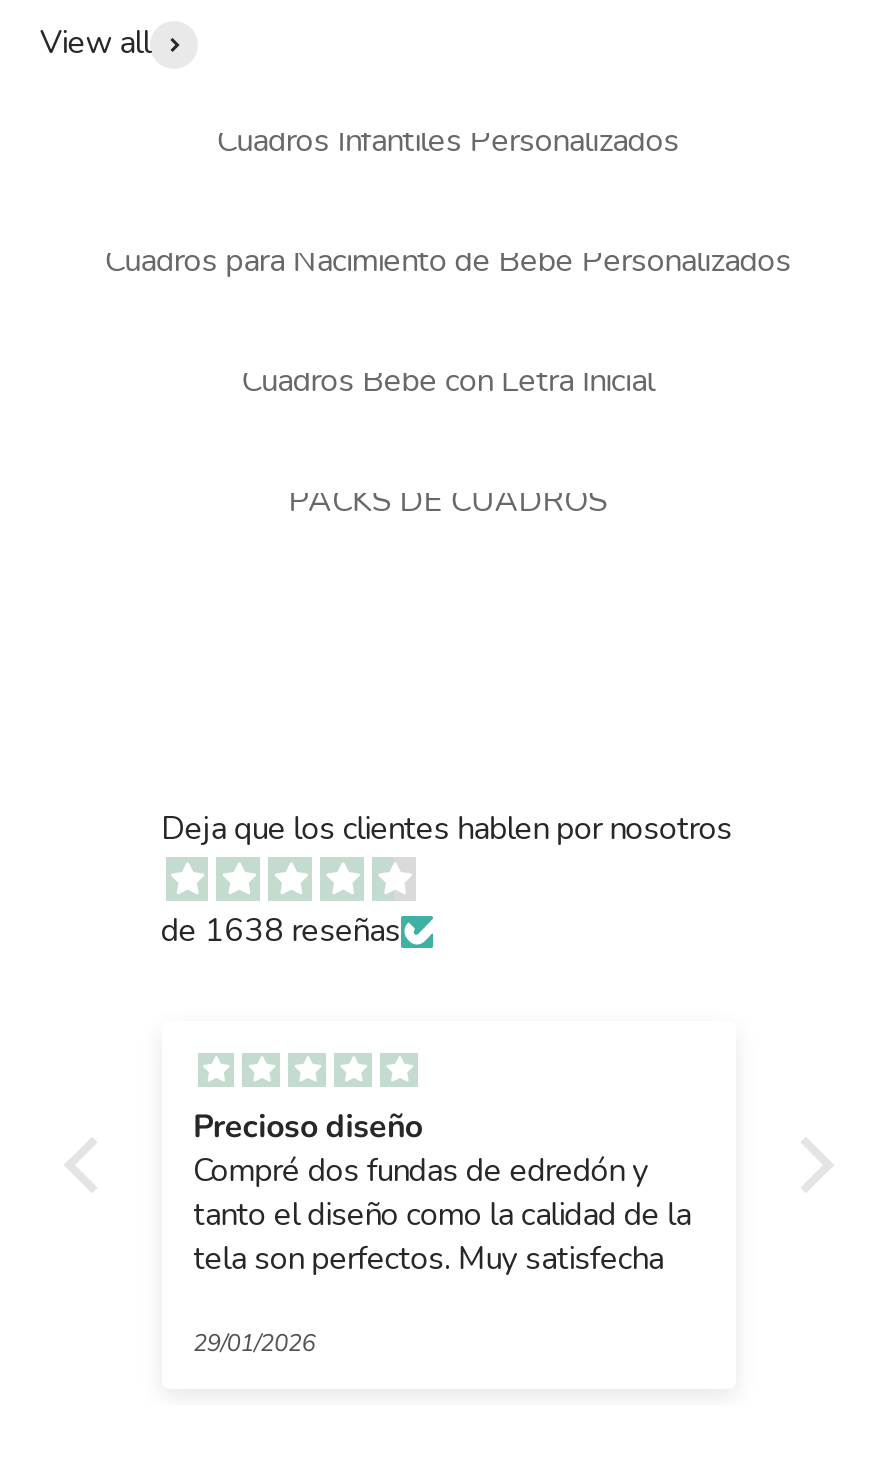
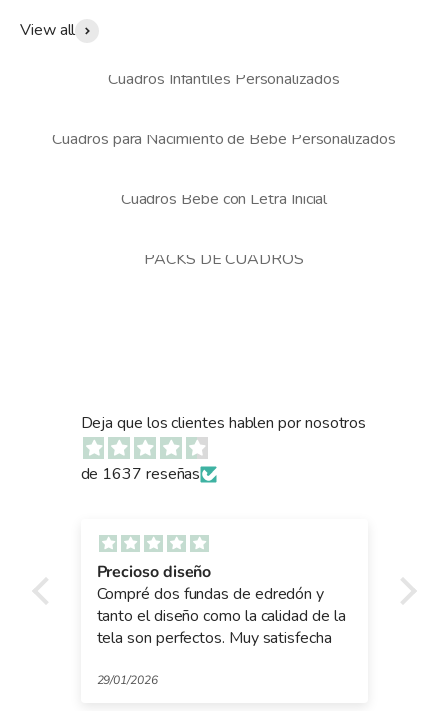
[161,909,401,953] de 1638 reseñas -> [80,463,200,485] de 1637 reseñas

